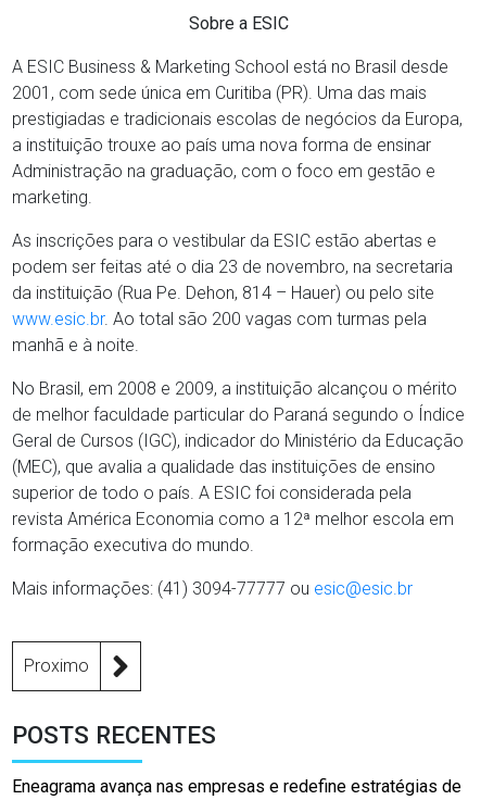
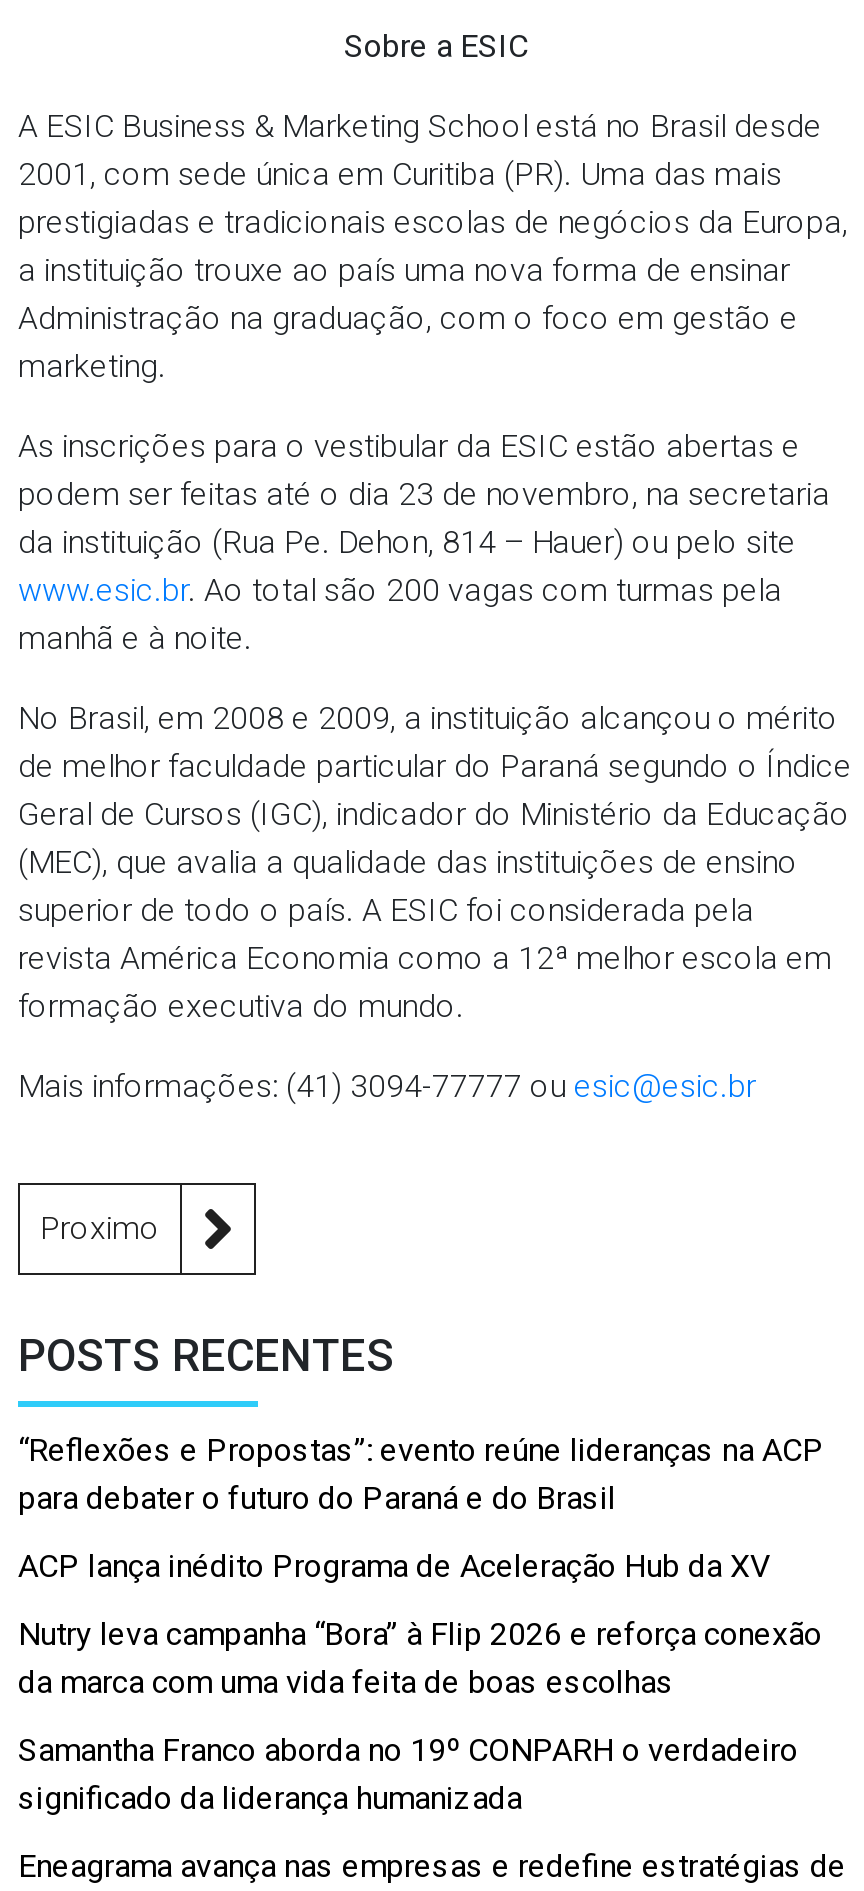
none -> [18,1431,824,1817] “Reflexões e Propostas”: evento reúne lideranças na ACP | para debater o futuro do Paraná e do Brasil | ACP lança inédito Programa de Aceleração Hub da XV | Nutry leva campanha “Bora” à Flip 2026 e reforça conexão | da marca com uma vida feita de boas escolhas | Samantha Franco aborda no 19º CONPARH o verdadeiro | significado da liderança humanizada

